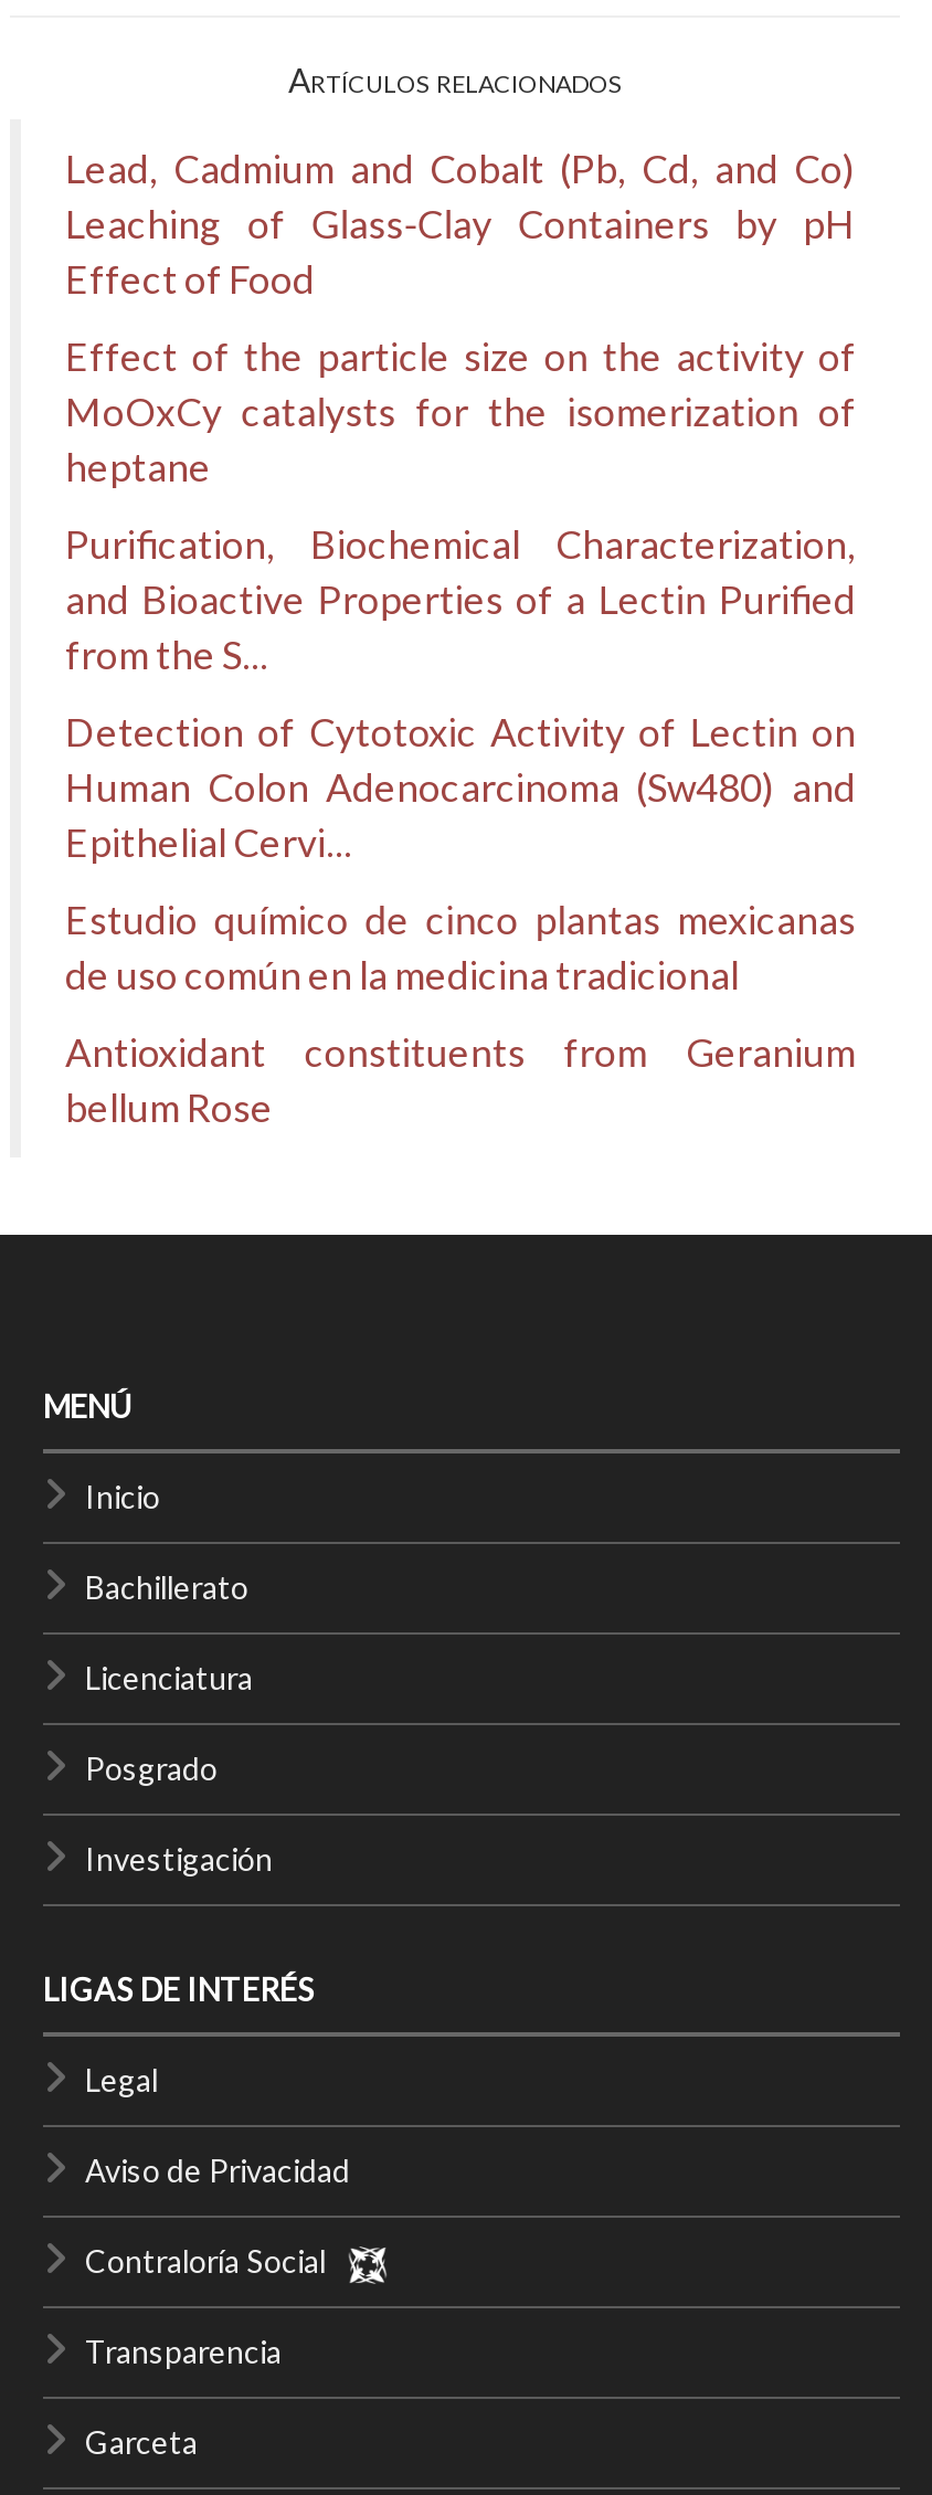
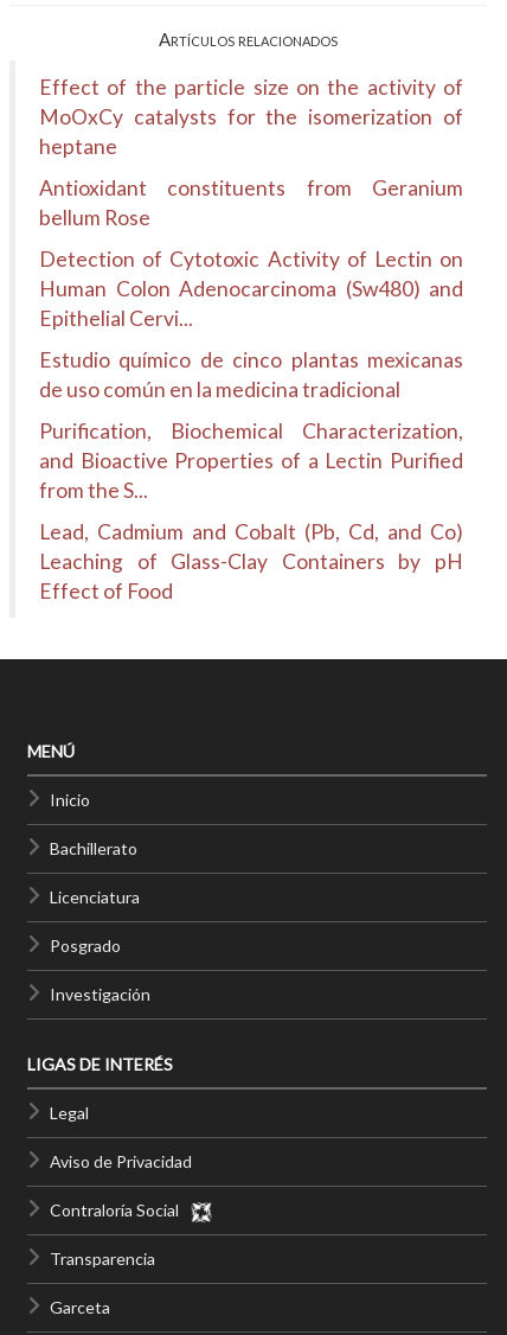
moved [65,146,856,303] -> [39,519,463,603]: Lead, Cadmium and Cobalt (Pb, Cd, and Co) | Leaching of Glass-Clay Containers by pH | Effect of Food
moved [65,334,856,490] -> [39,75,463,159]: Effect of the particle size on the activity of | MoOxCy catalysts for the isomerization of | heptane
moved [65,521,856,678] -> [39,419,463,503]: Purification, Biochemical Characterization, | and Bioactive Properties of a Lectin Purified | from the S...
moved [65,709,856,998] -> [39,247,463,402]: Detection of Cytotoxic Activity of Lectin on | Human Colon Adenocarcinoma (Sw480) and | Epithelial Cervi... | Estudio químico de cinco plantas mexicanas | de uso común en la medicina tradicional
moved [65,1029,856,1131] -> [39,175,463,230]: Antioxidant constituents from Geranium | bellum Rose

